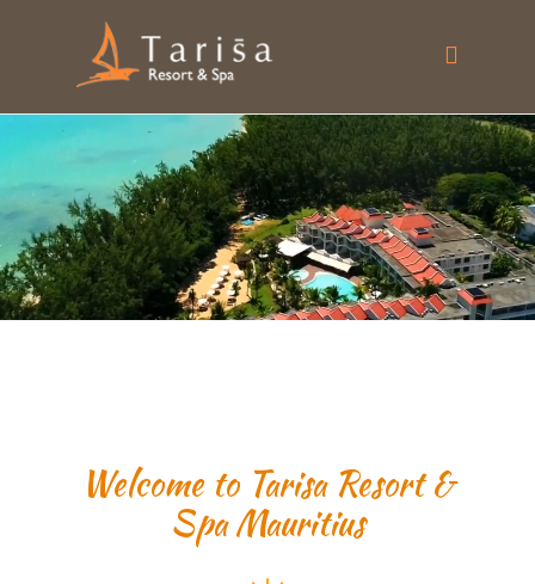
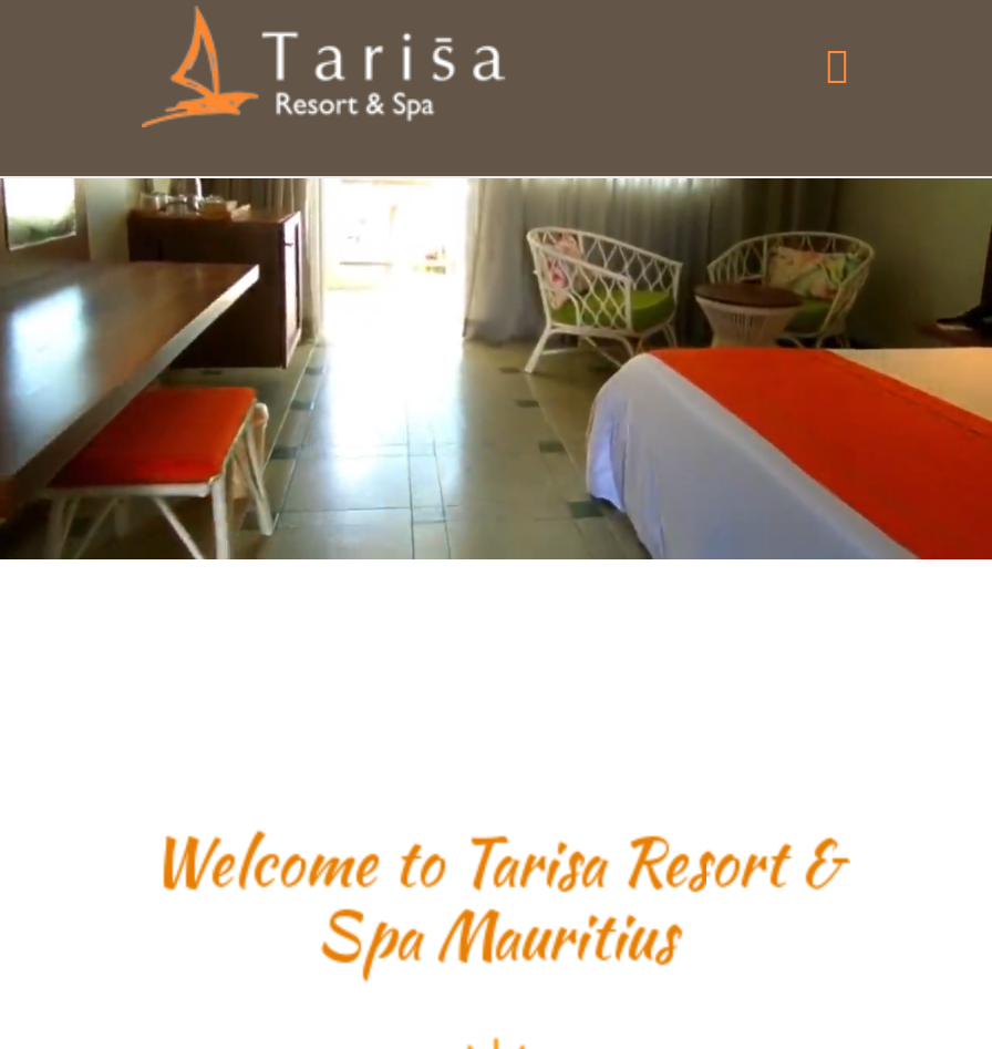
[4,113,531,321] [image] -> [7,176,985,562] [image]

